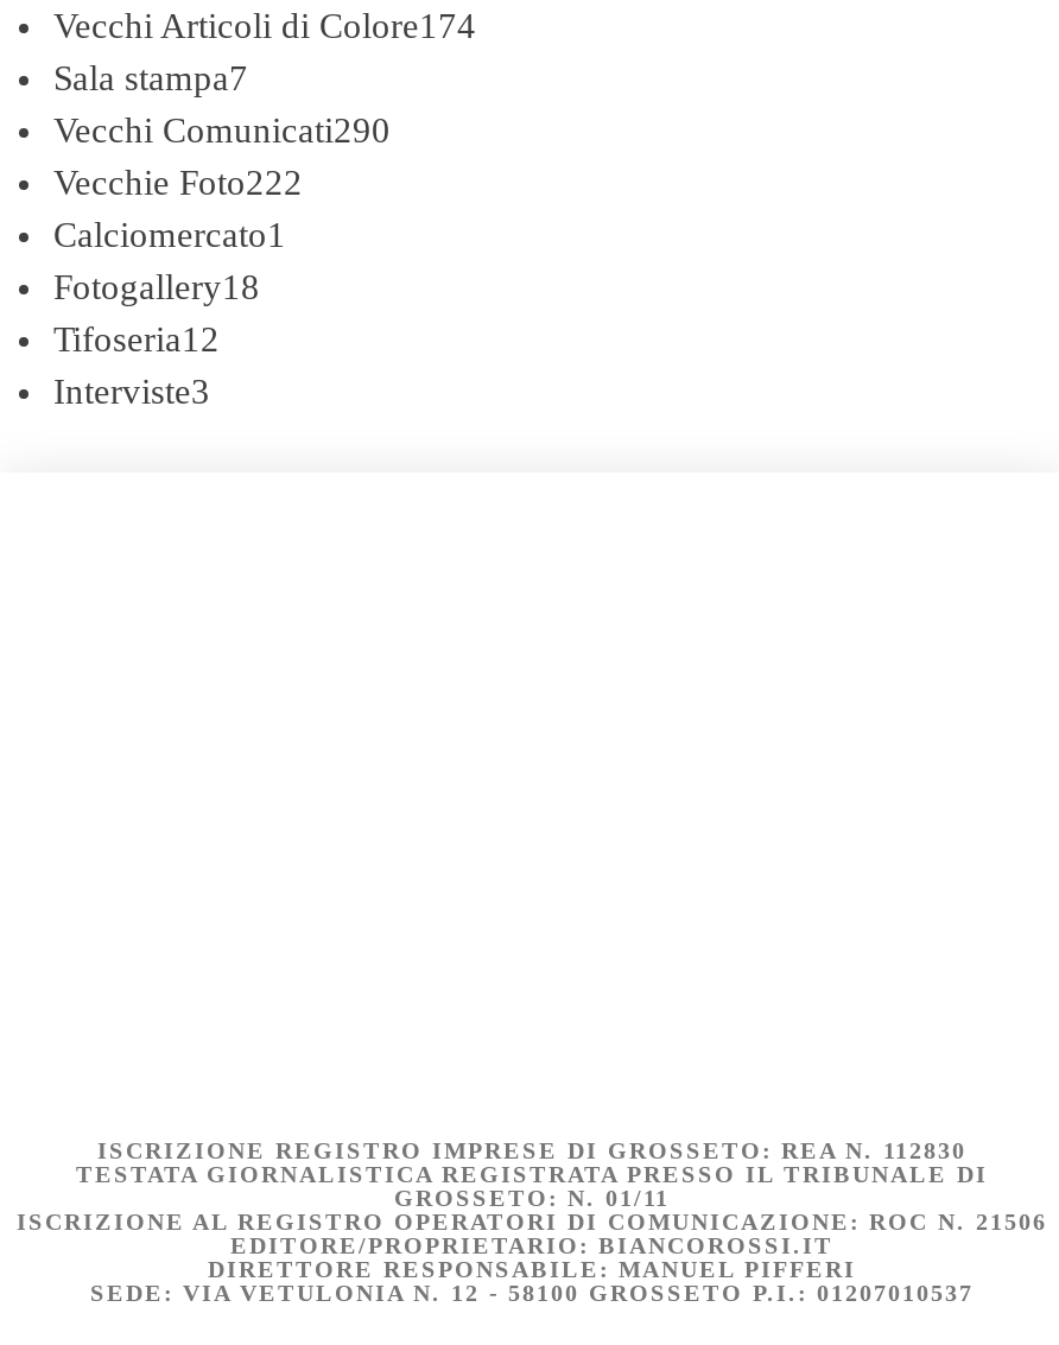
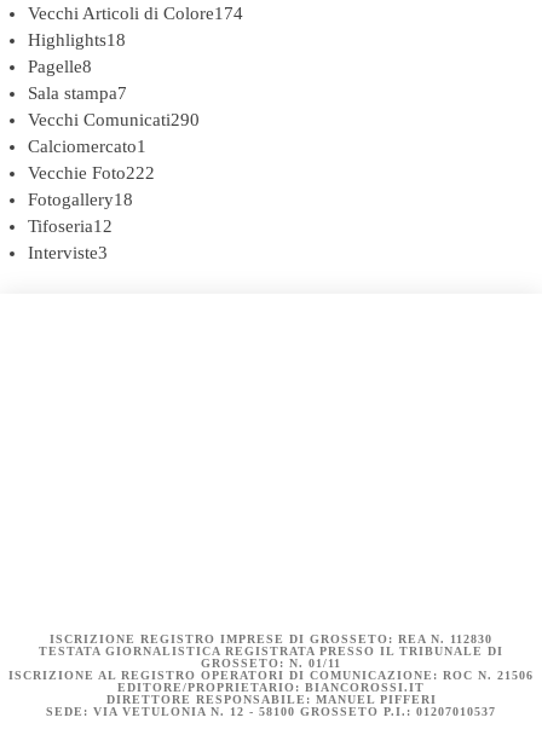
none -> [27,30,125,76] Highlights 18 | Pagelle8
[53,164,303,202] Vecchie Foto222 -> none
none -> [27,163,154,183] Vecchie Foto222

